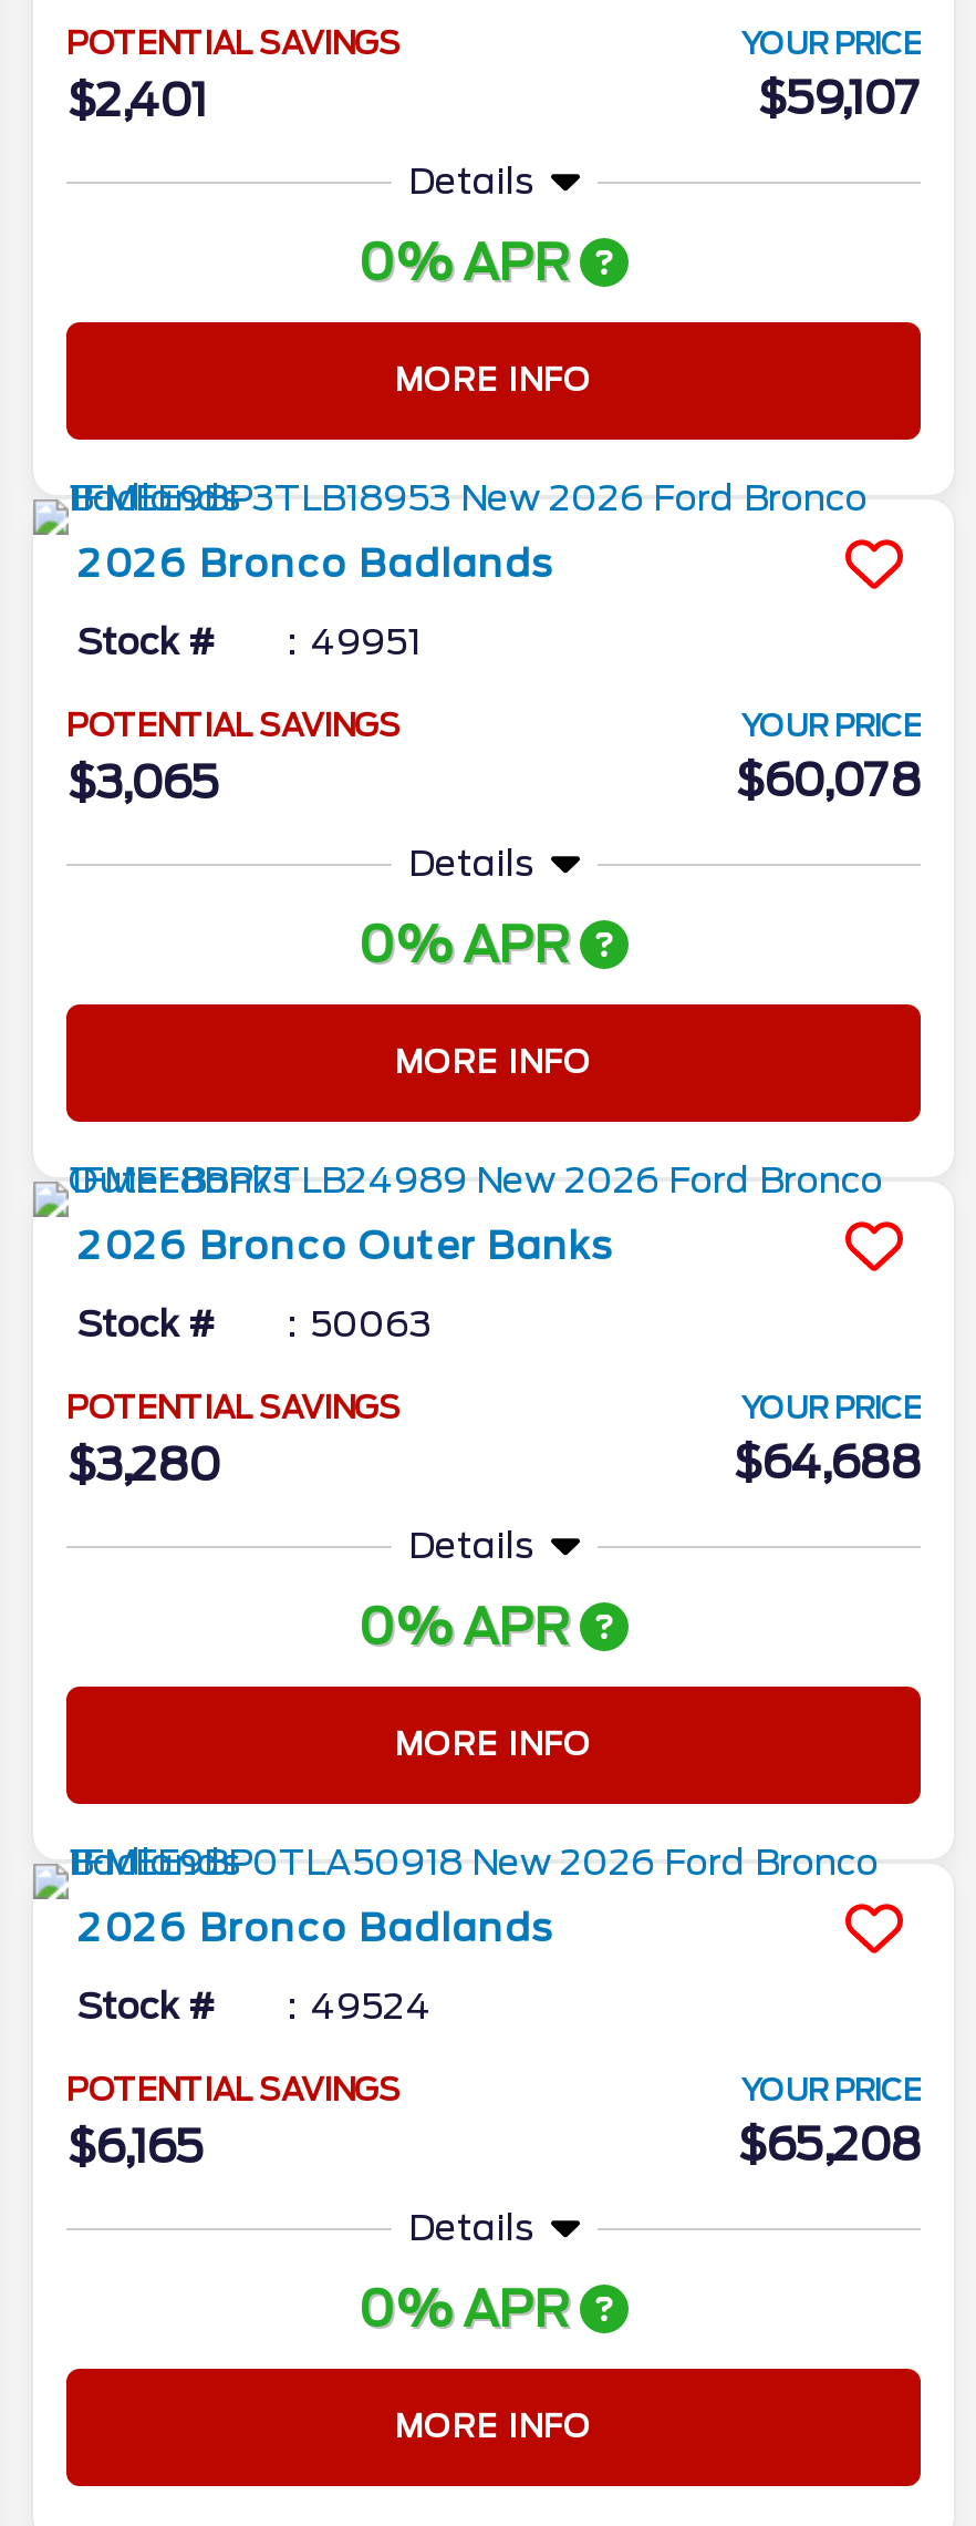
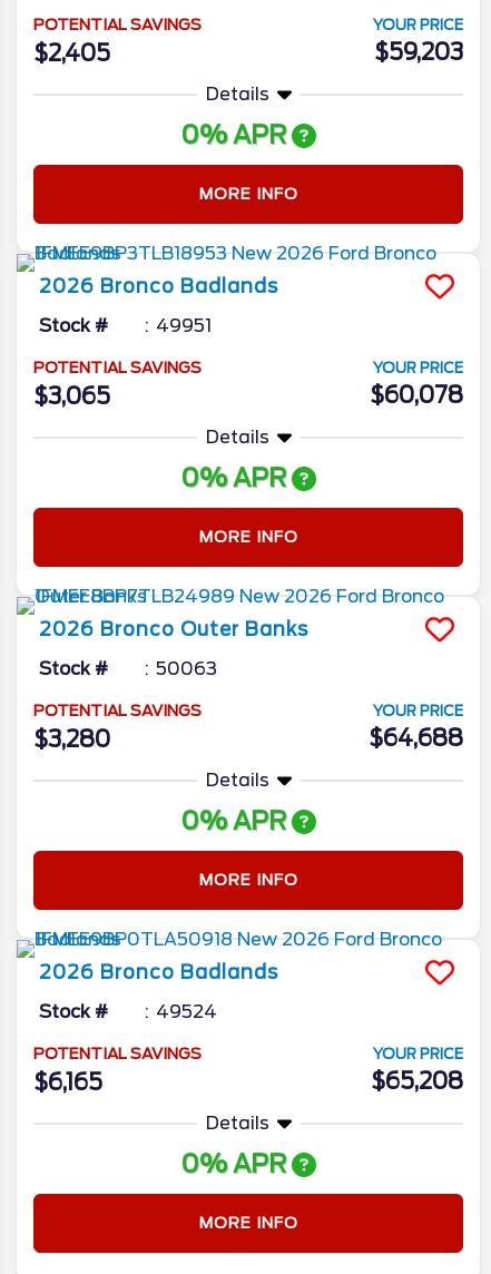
[66,73,206,126] $2,401 -> [33,41,110,67] $2,405
[757,71,921,124] $59,107 -> [374,39,463,66] $59,203

